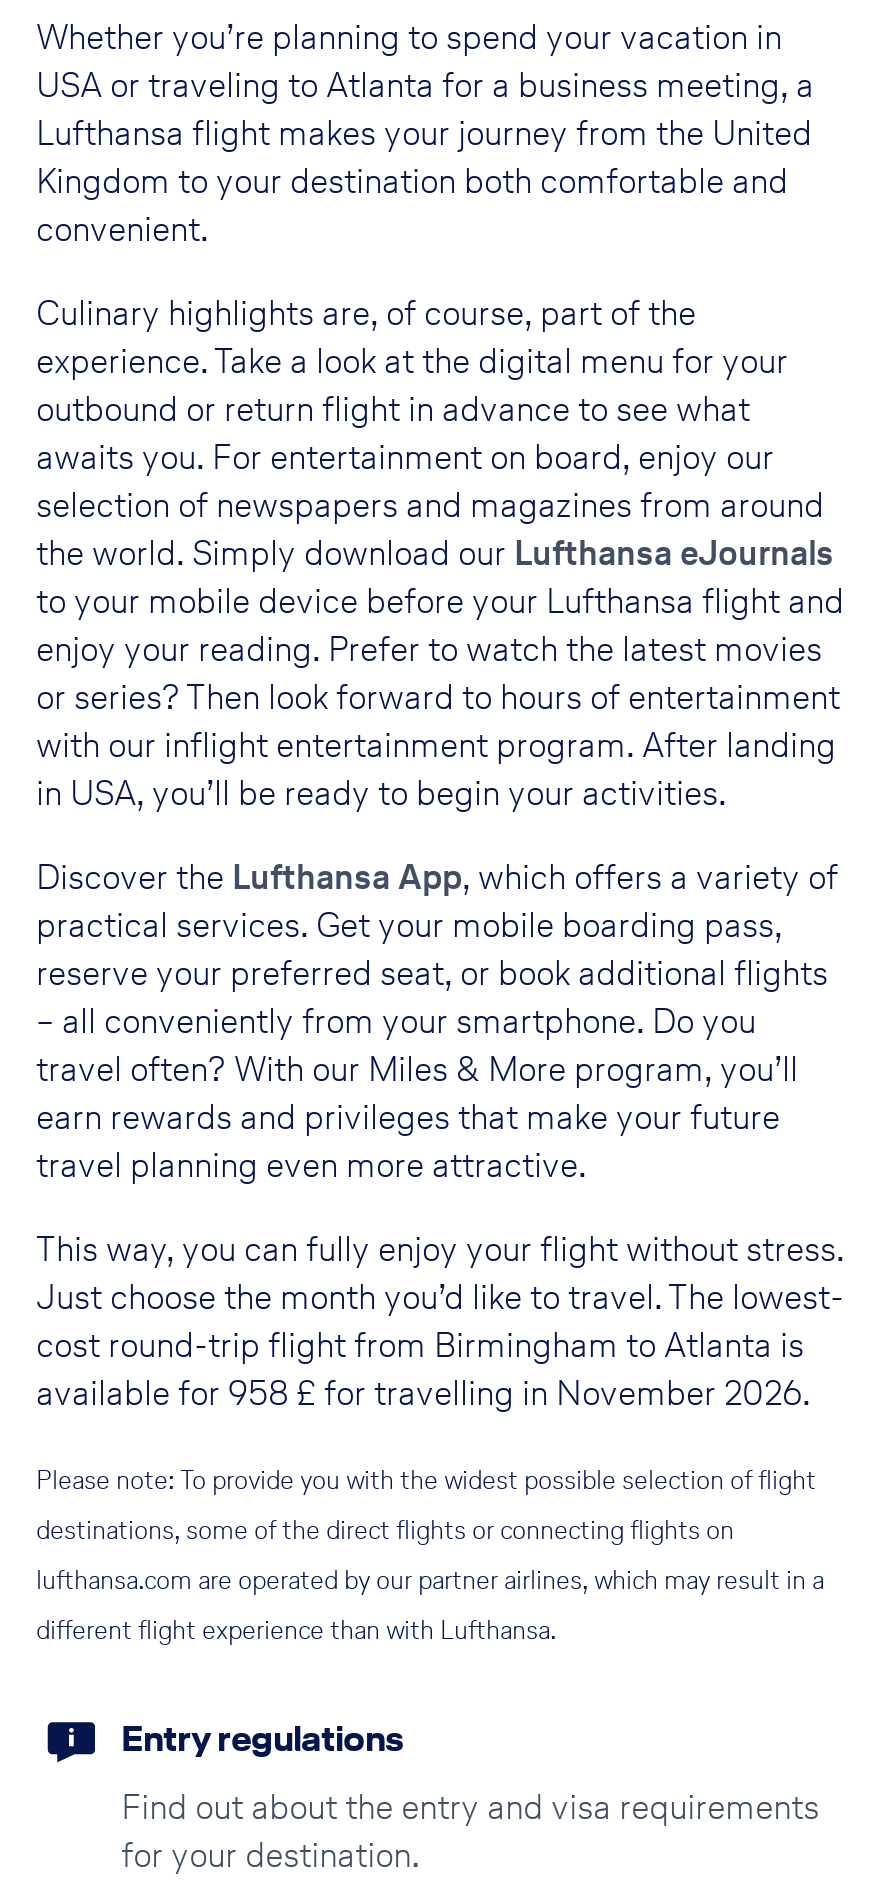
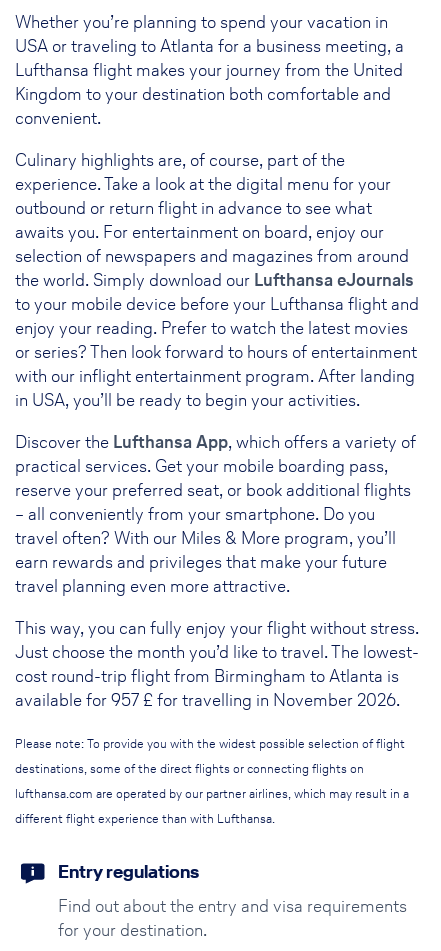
[36,1367,810,1417] available for 958 £ for travelling in November 2026. -> [15,687,400,712] available for 957 £ for travelling in November 2026.

